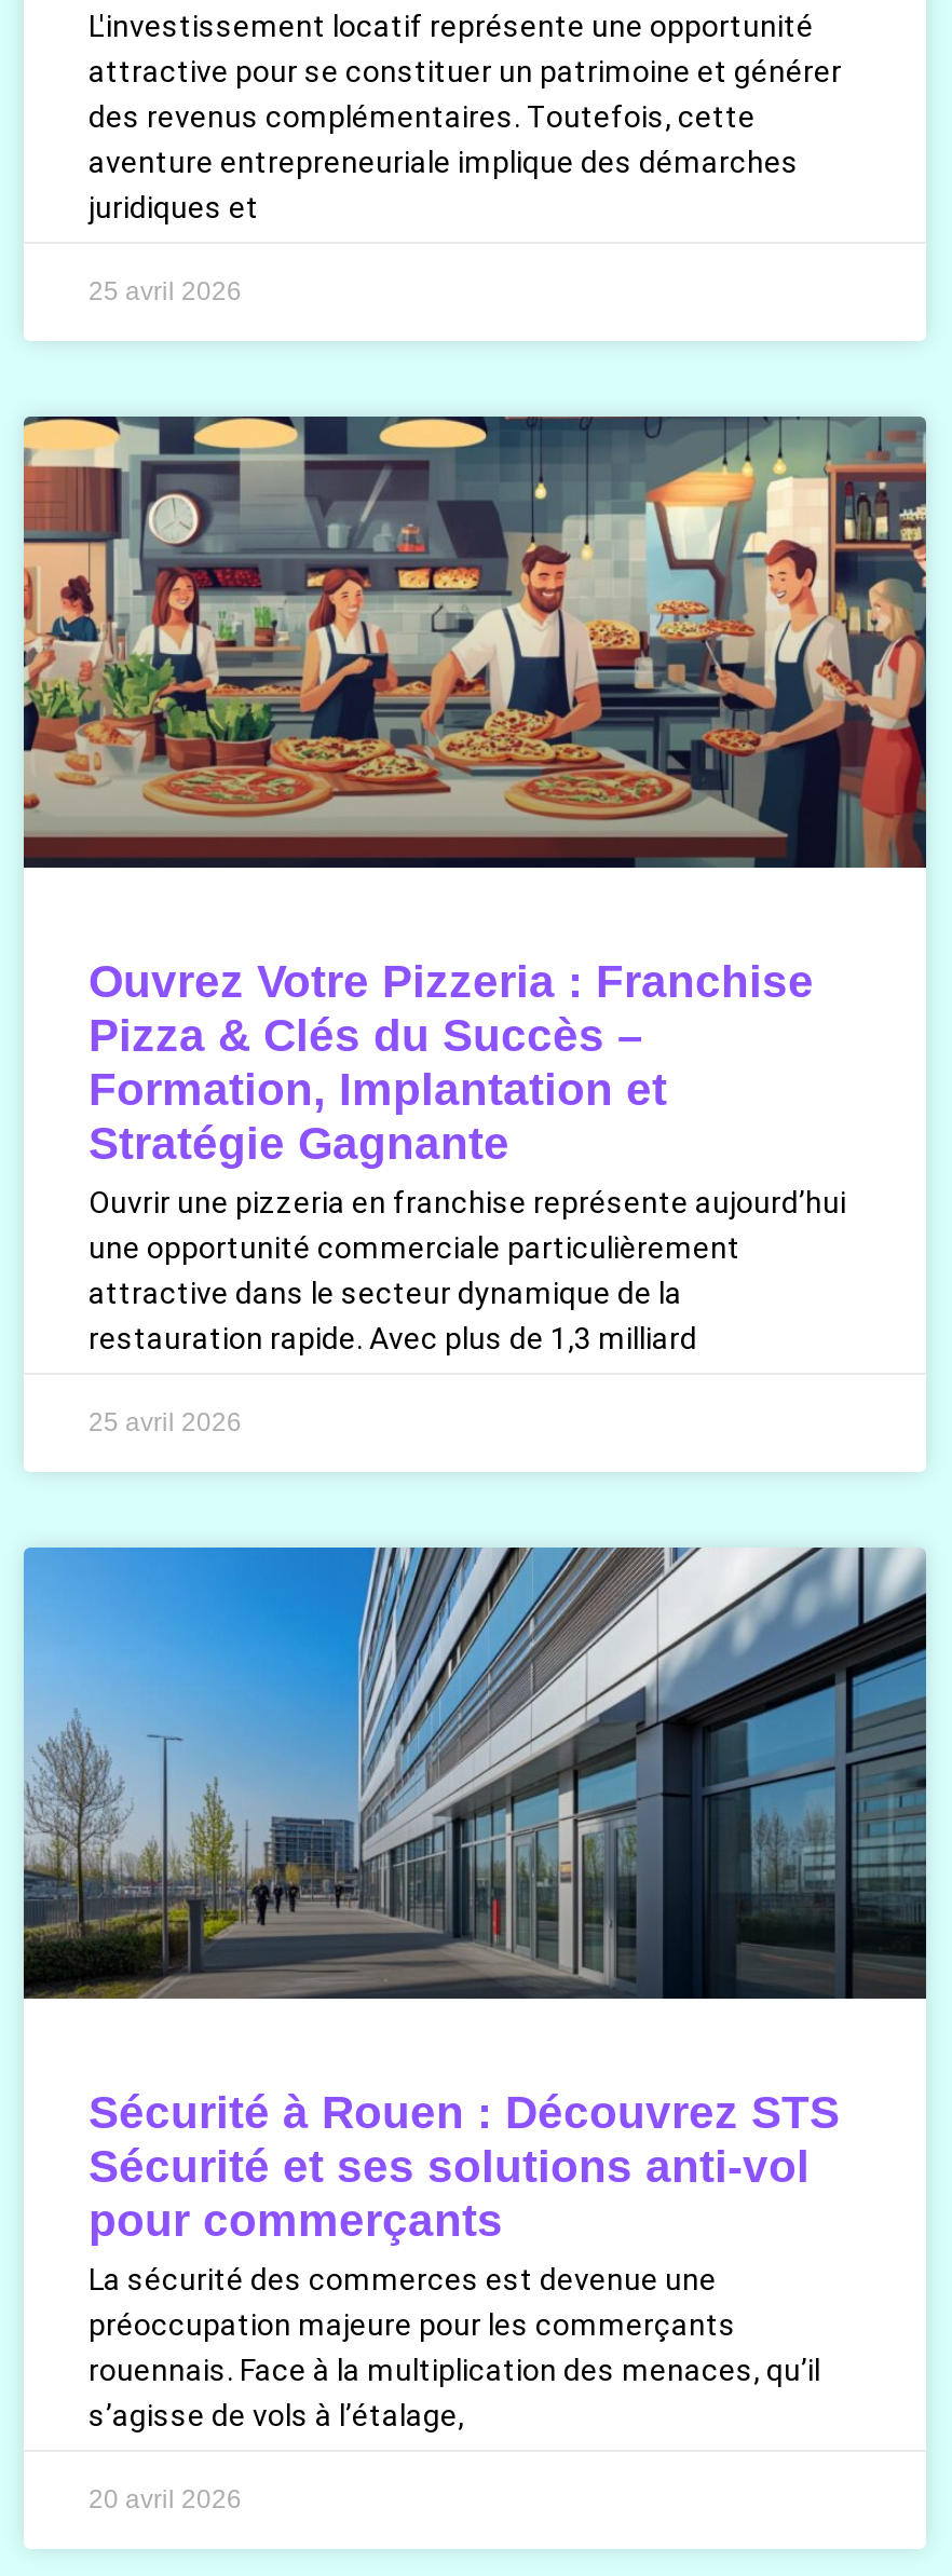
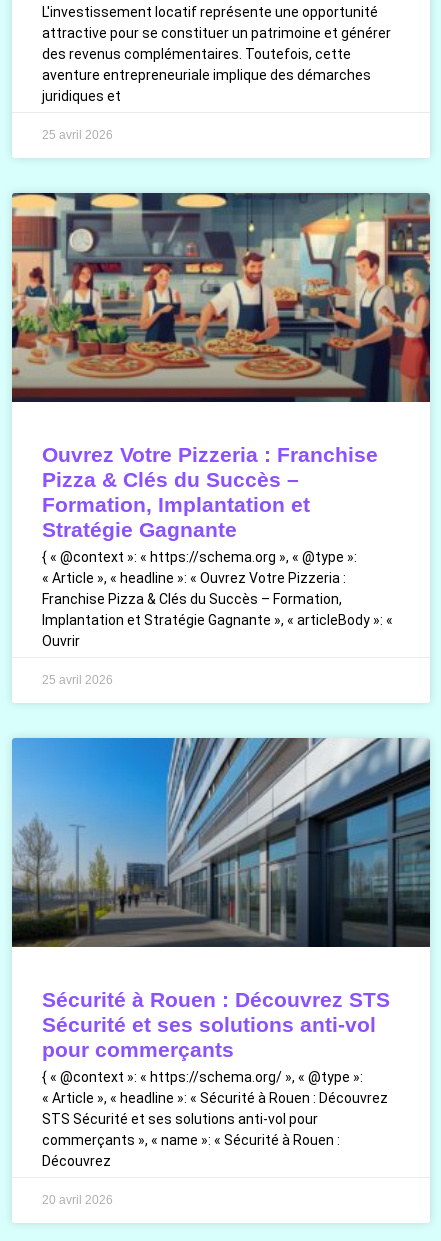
[89,1186,846,1356] Ouvrir une pizzeria en franchise représente aujourd’hui | une opportunité commerciale particulièrement | attractive dans le secteur dynamique de la | restauration rapide. Avec plus de 1,3 milliard -> [42,549,396,649] { « @context »: « https://schema.org », « @type »: | « Article », « headline »: « Ouvrez Votre Pizzeria : | Franchise Pizza & Clés du Succès – Formation, | Implantation et Stratégie Gagnante », « articleBody »: « | Ouvrir
[89,2263,820,2433] La sécurité des commerces est devenue une | préoccupation majeure pour les commerçants | rouennais. Face à la multiplication des menaces, qu’il | s’agisse de vols à l’étalage, -> [42,1069,388,1169] { « @context »: « https://schema.org/ », « @type »: | « Article », « headline »: « Sécurité à Rouen : Découvrez | STS Sécurité et ses solutions anti-vol pour | commerçants », « name »: « Sécurité à Rouen : | Découvrez

